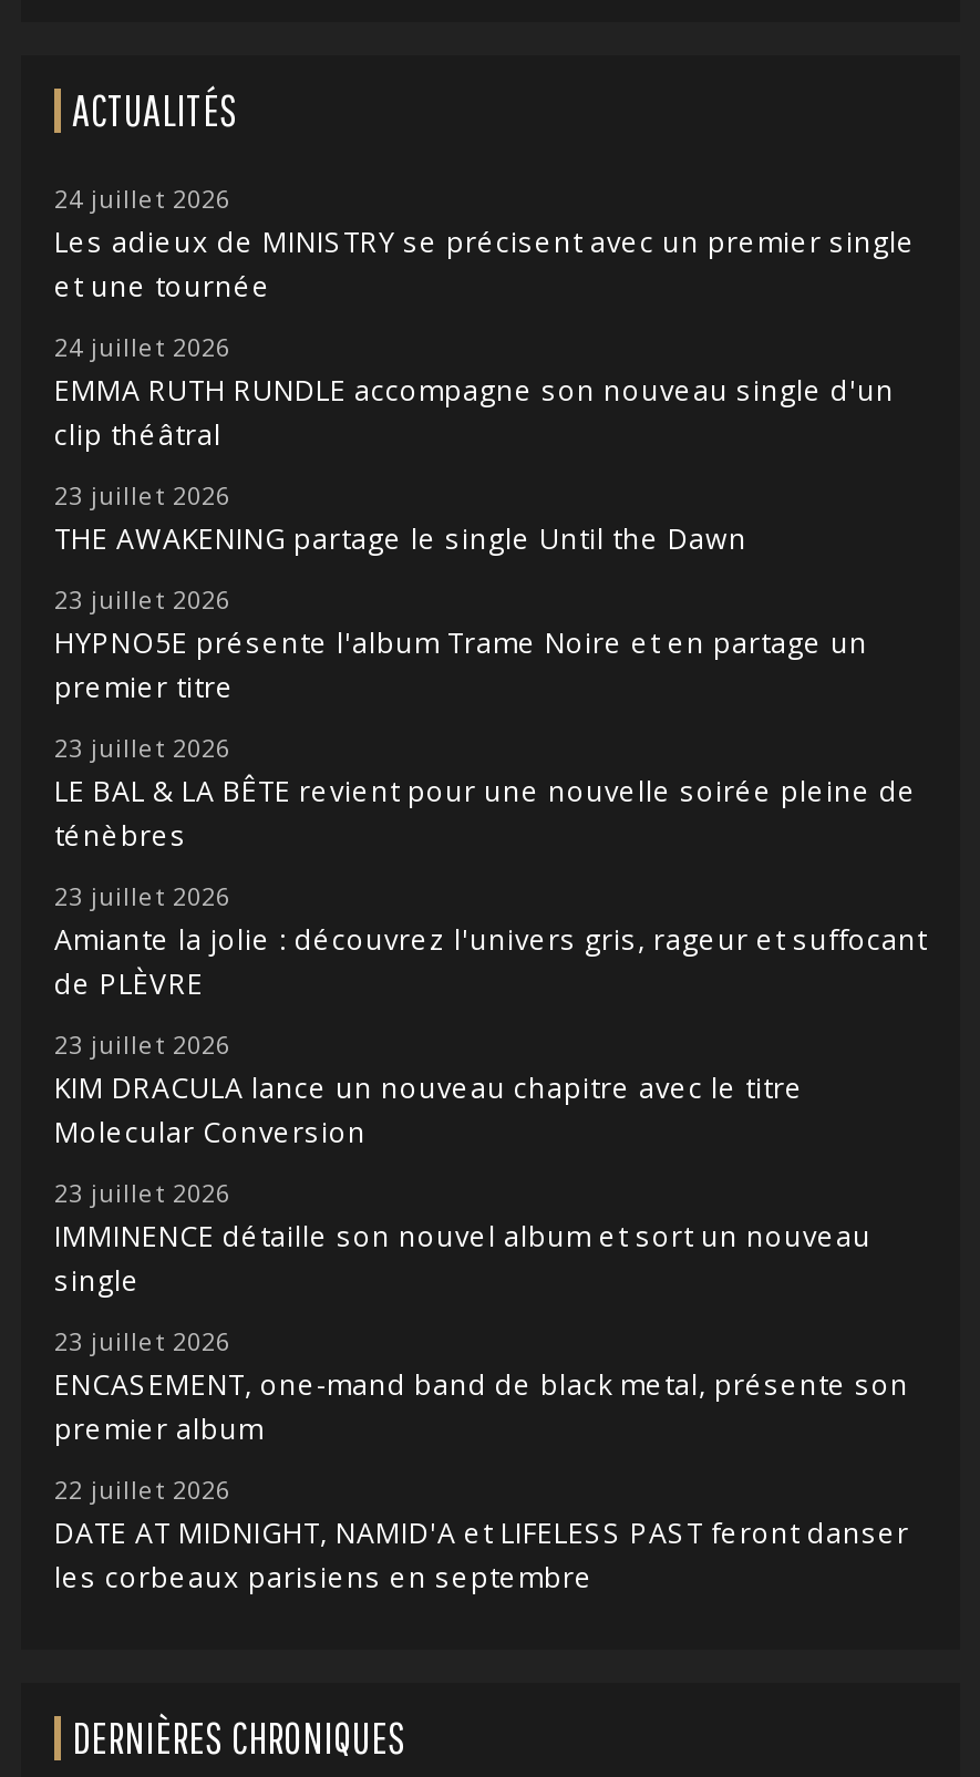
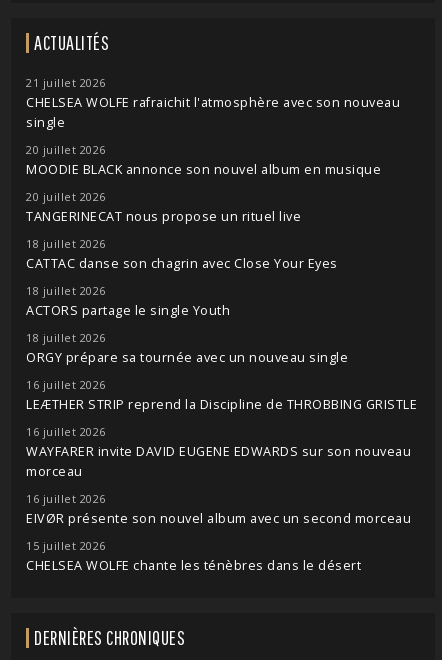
[54,181,927,1255] 24 juillet 2026 | Les adieux de MINISTRY se précisent avec un premier single | et une tournée | 24 juillet 2026 | EMMA RUTH RUNDLE accompagne son nouveau single d'un | clip théâtral | 23 juillet 2026 | THE AWAKENING partage le single Until the Dawn | 23 juillet 2026 | HYPNO5E présente l'album Trame Noire et en partage un | premier titre | 23 juillet 2026 | LE BAL & LA BÊTE revient pour une nouvelle soirée pleine de | ténèbres | 23 juillet 2026 | Amiante la jolie : découvrez l'univers gris, rageur et suffocant | de PLÈVRE | 23 juillet 2026 | KIM DRACULA lance un nouveau chapitre avec le titre | Molecular Conversion | 23 juillet 2026 | IMMINENCE détaille son nouvel album et sort un nouveau -> [26,75,400,111] 21 juillet 2026 | CHELSEA WOLFE rafraichit l'atmosphère avec son nouveau
moved [54,1261,141,1299] -> [26,114,65,131]: single
[54,1323,909,1596] 23 juillet 2026 | ENCASEMENT, one-mand band de black metal, présente son | premier album | 22 juillet 2026 | DATE AT MIDNIGHT, NAMID'A et LIFELESS PAST feront danser | les corbeaux parisiens en septembre -> [26,142,417,574] 20 juillet 2026 | MOODIE BLACK annonce son nouvel album en musique | 20 juillet 2026 | TANGERINECAT nous propose un rituel live | 18 juillet 2026 | CATTAC danse son chagrin avec Close Your Eyes | 18 juillet 2026 | ACTORS partage le single Youth | 18 juillet 2026 | ORGY prépare sa tournée avec un nouveau single | 16 juillet 2026 | LEÆTHER STRIP reprend la Discipline de THROBBING GRISTLE | 16 juillet 2026 | WAYFARER invite DAVID EUGENE EDWARDS sur son nouveau | morceau | 16 juillet 2026 | EIVØR présente son nouvel album avec un second morceau | 15 juillet 2026 | CHELSEA WOLFE chante les ténèbres dans le désert

